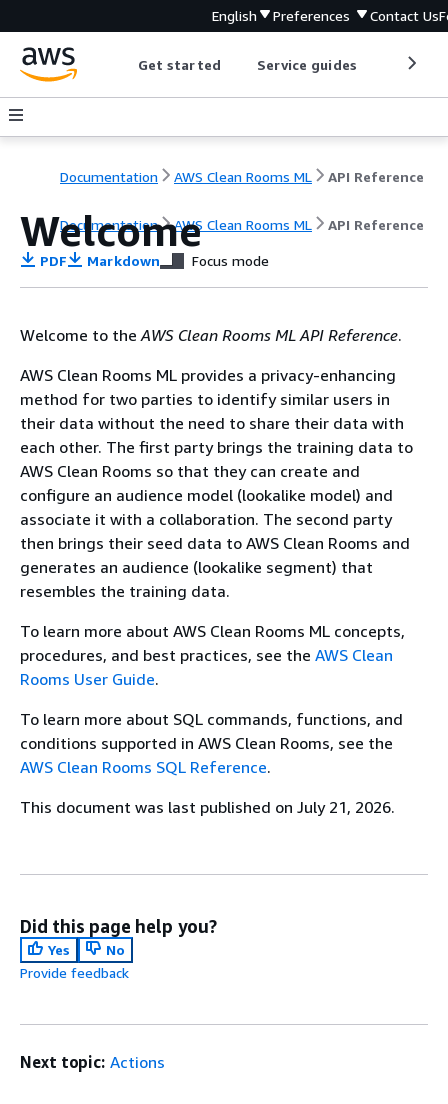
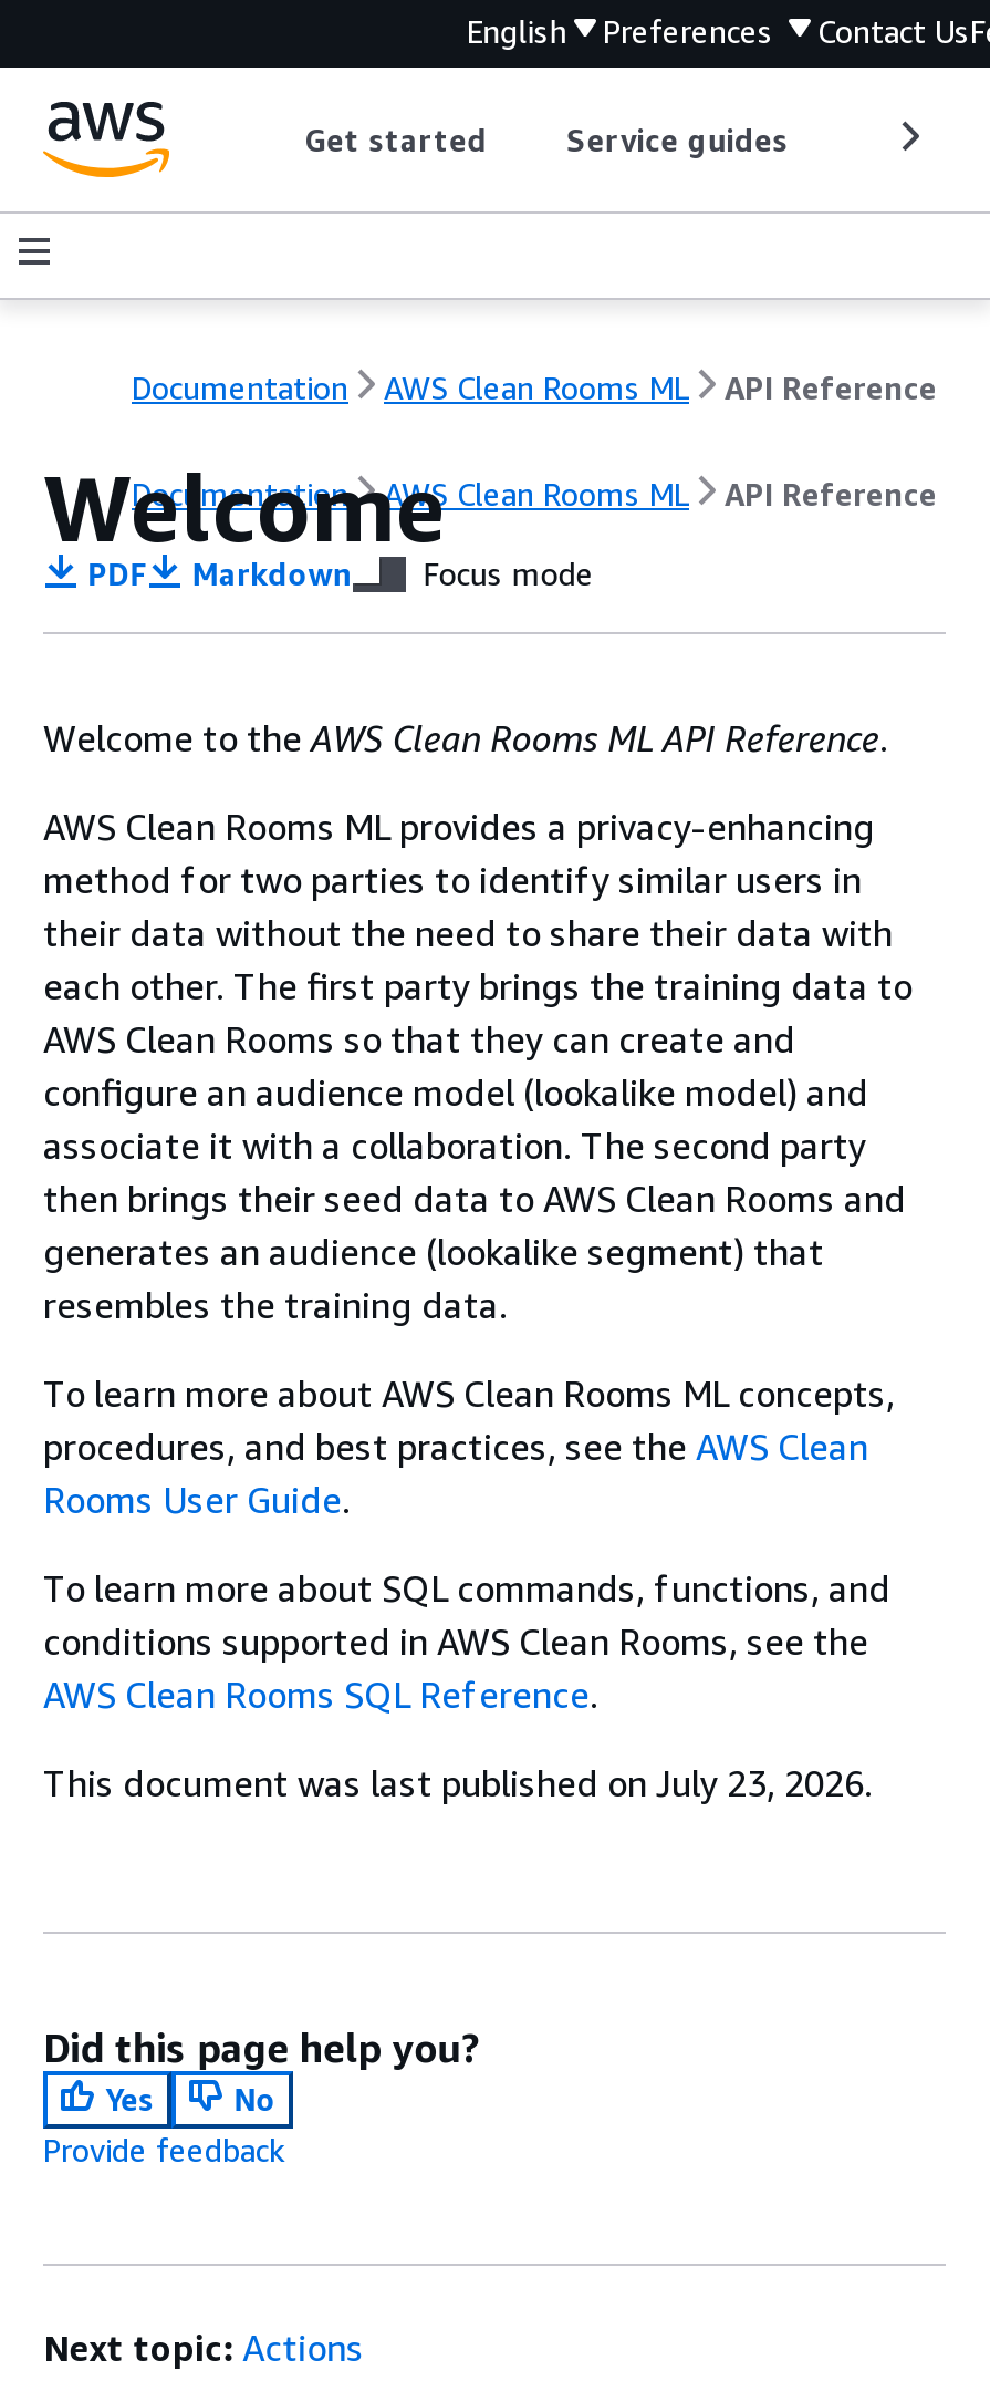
[20,797,395,817] This document was last published on July 21, 2026. -> [43,1761,873,1805] This document was last published on July 23, 2026.

